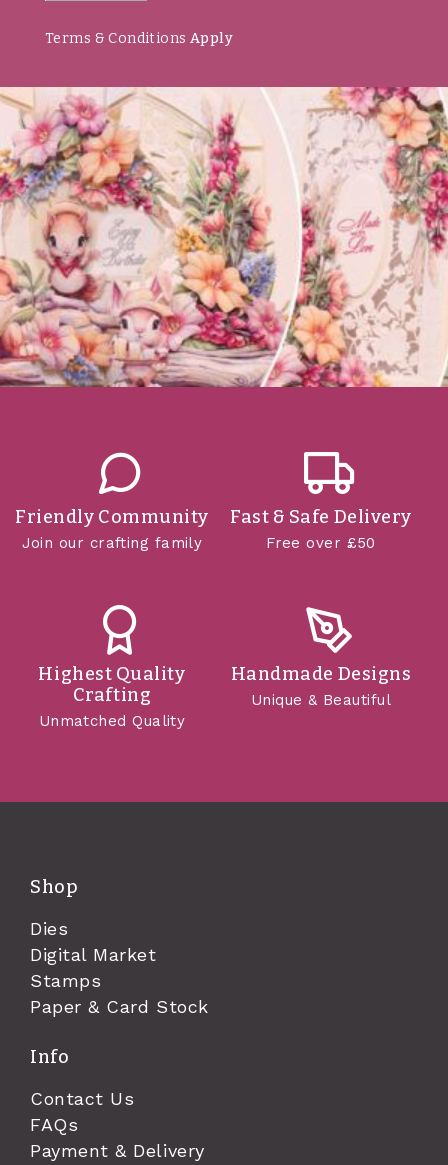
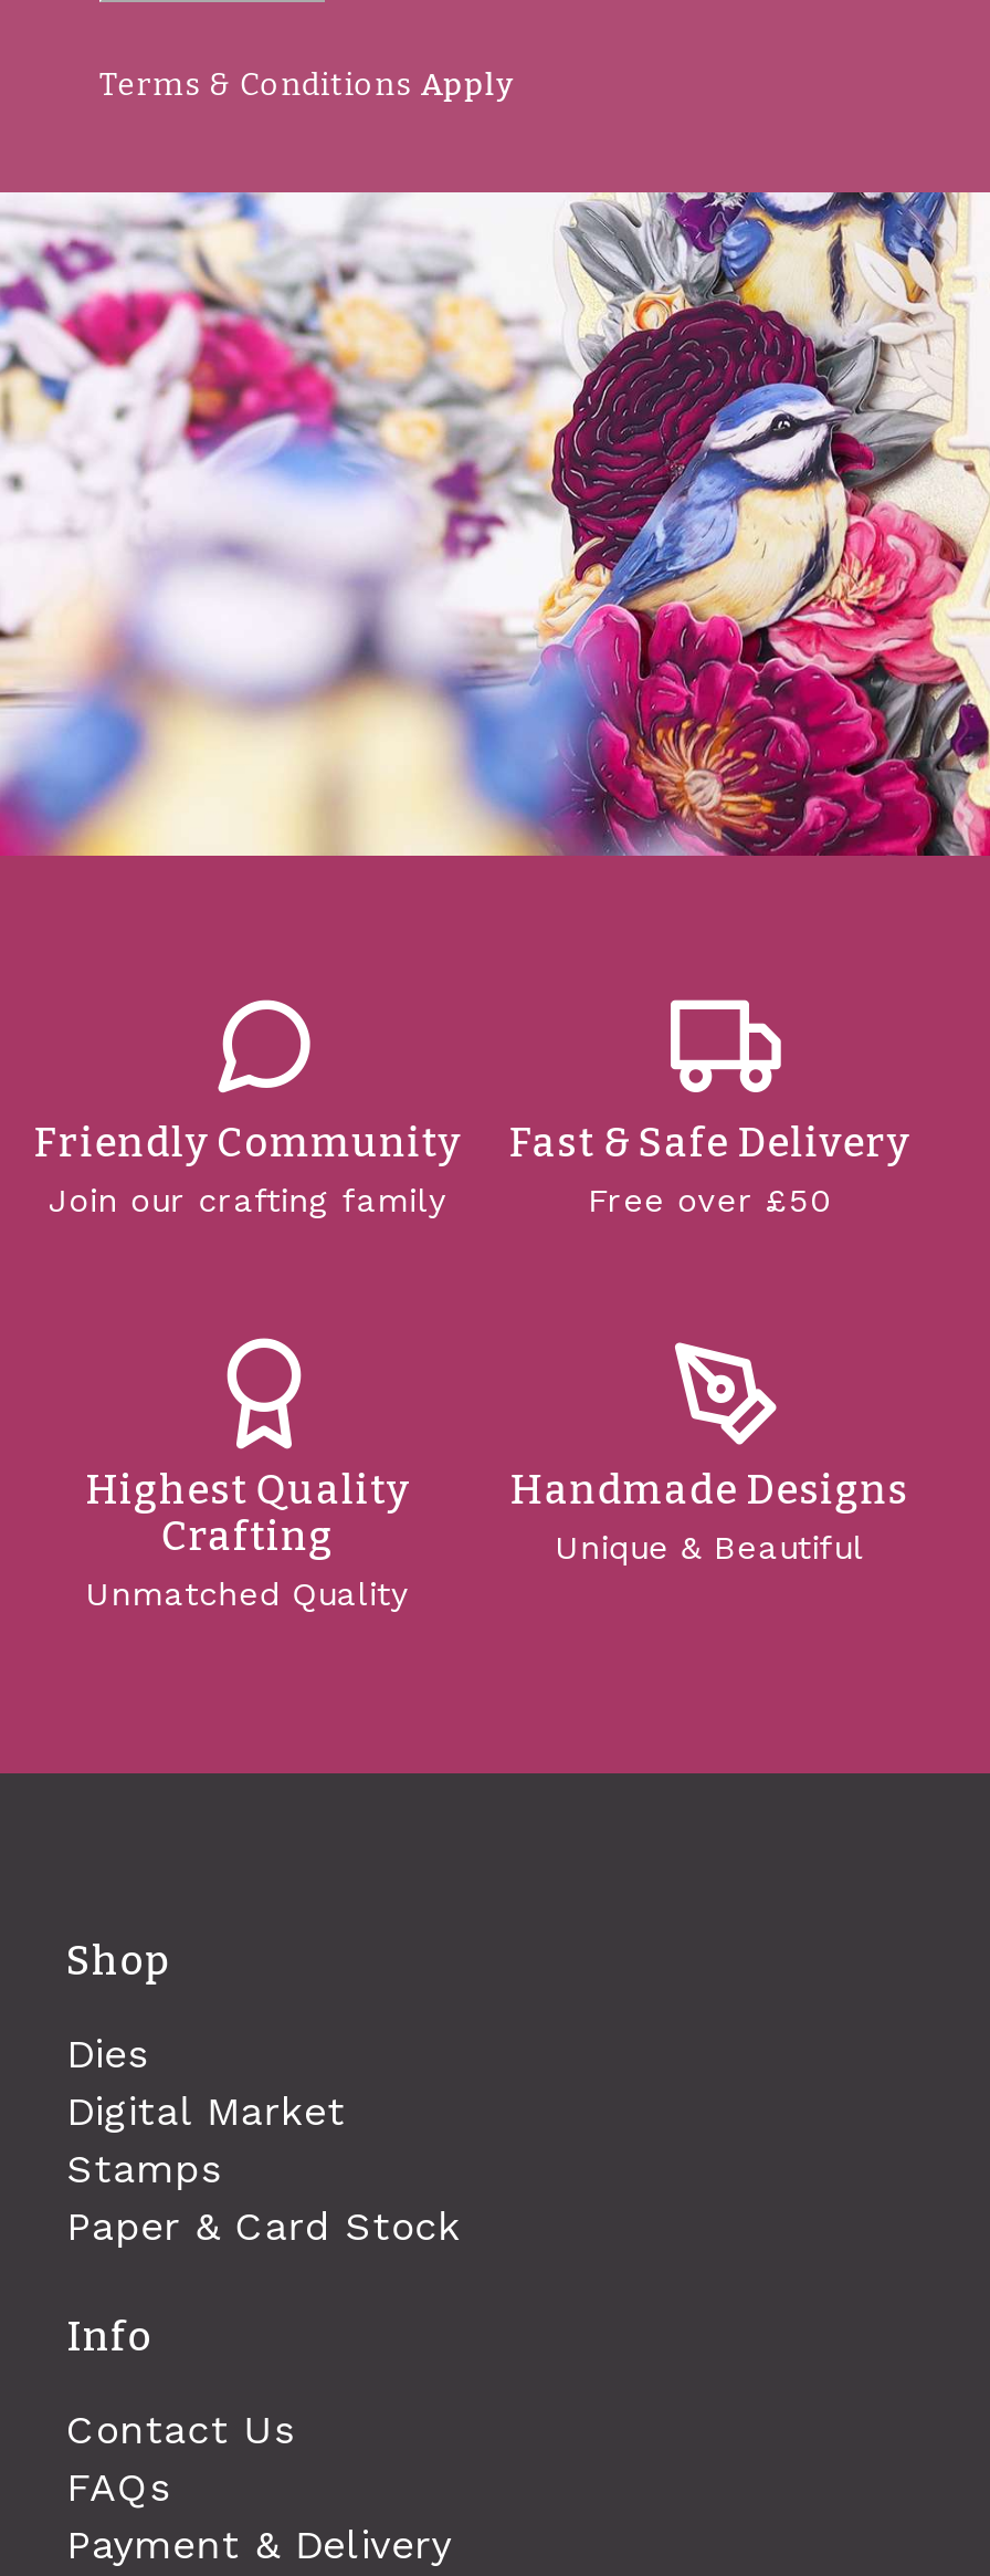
[3,86,445,388] [image] -> [7,190,983,858] [image]

